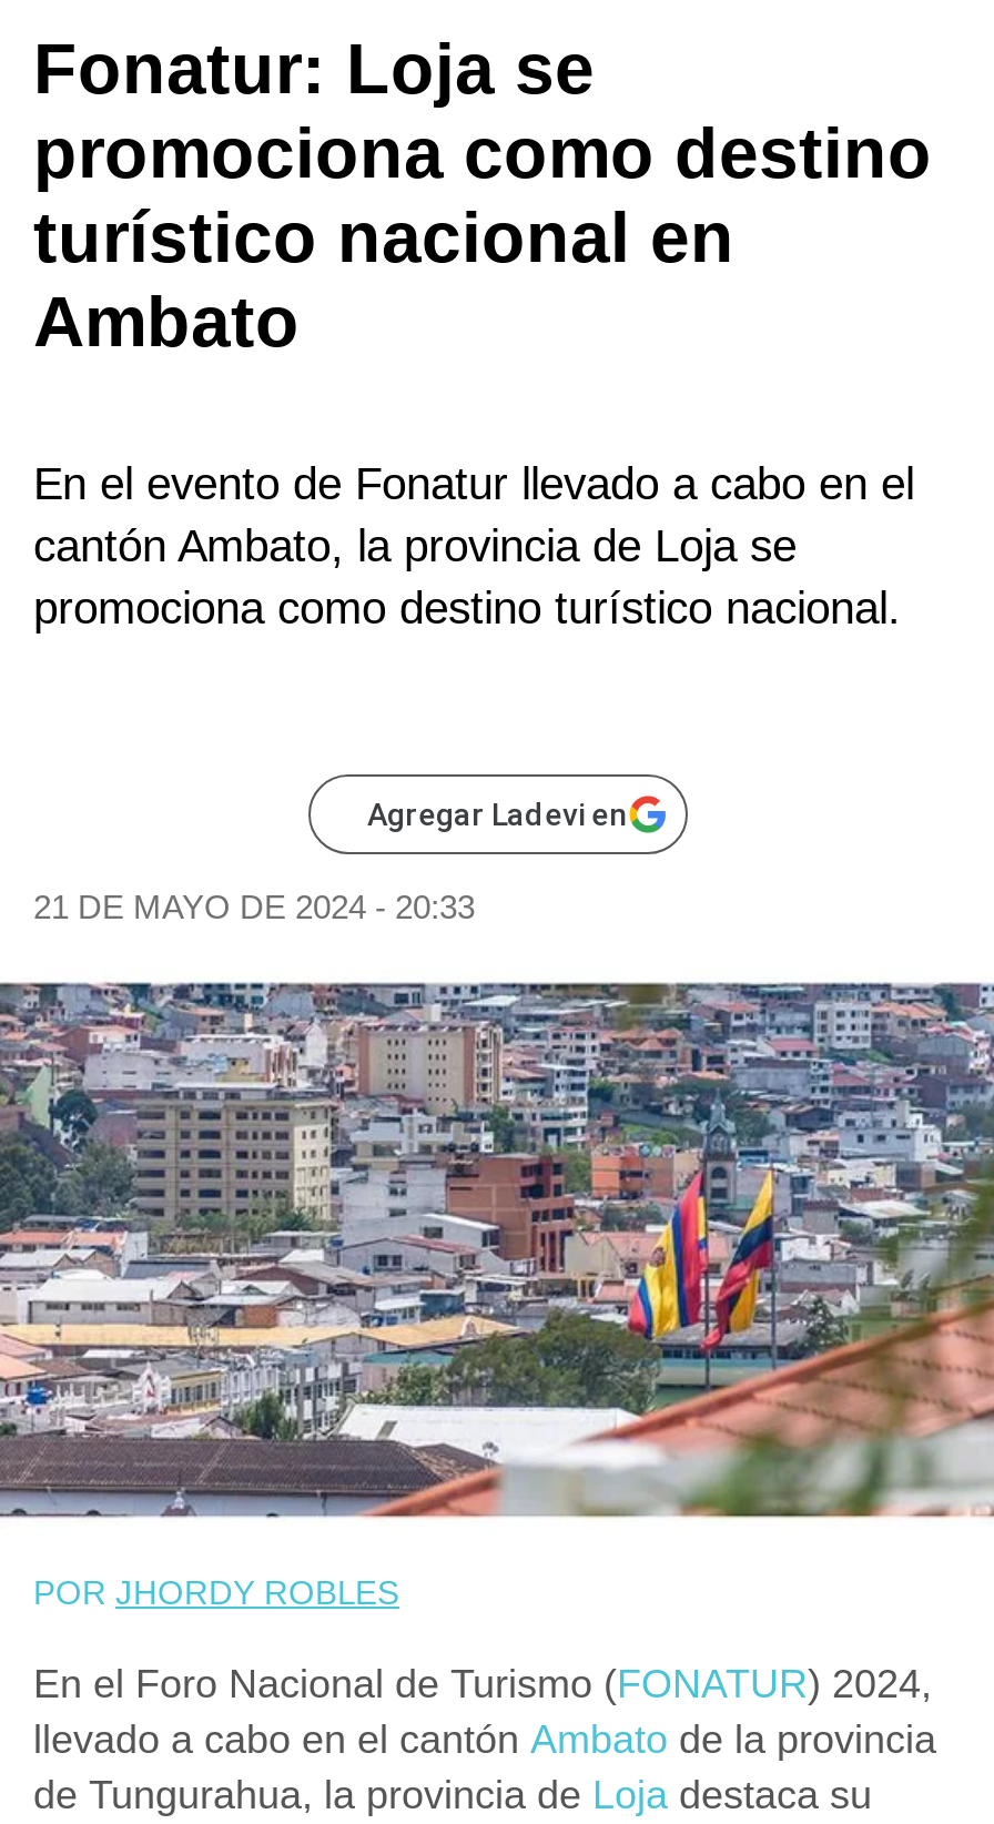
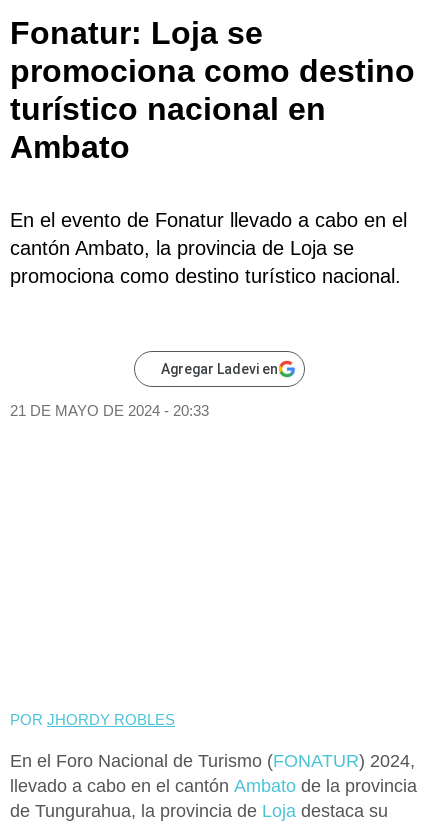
[7,981,987,1520] [image] -> none

